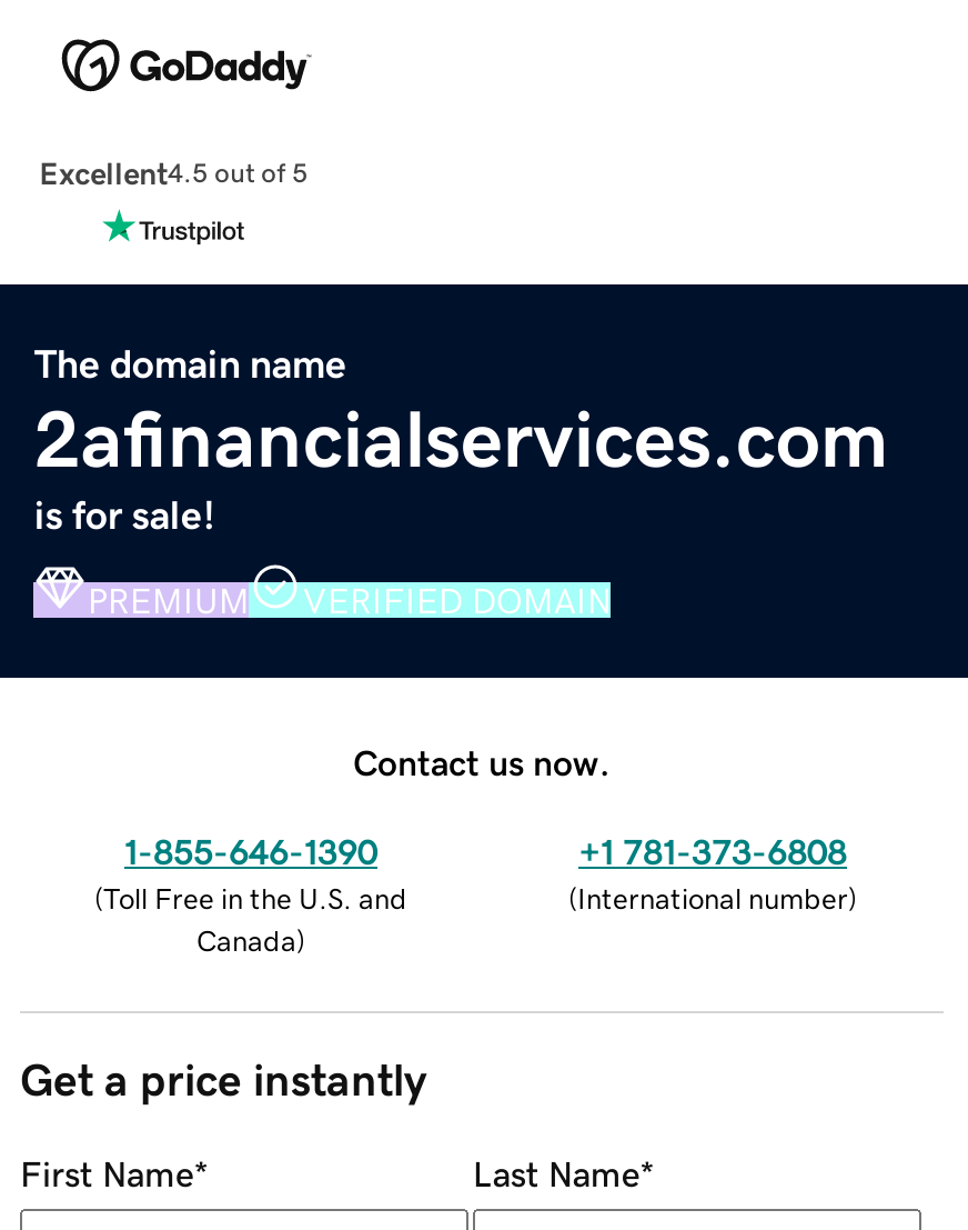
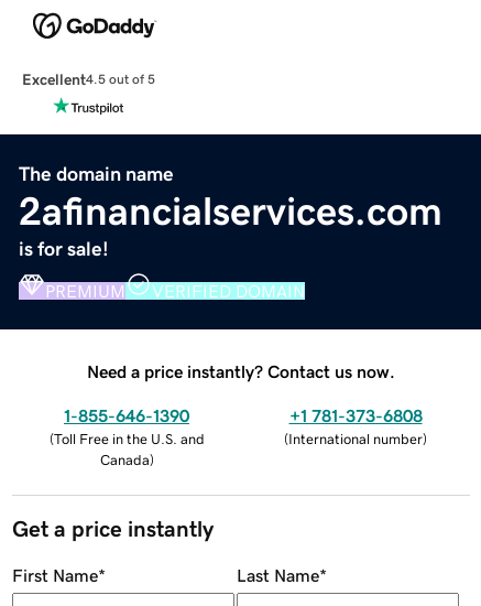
[353,744,611,779] Contact us now. -> [87,362,395,380] Need a price instantly? Contact us now.

